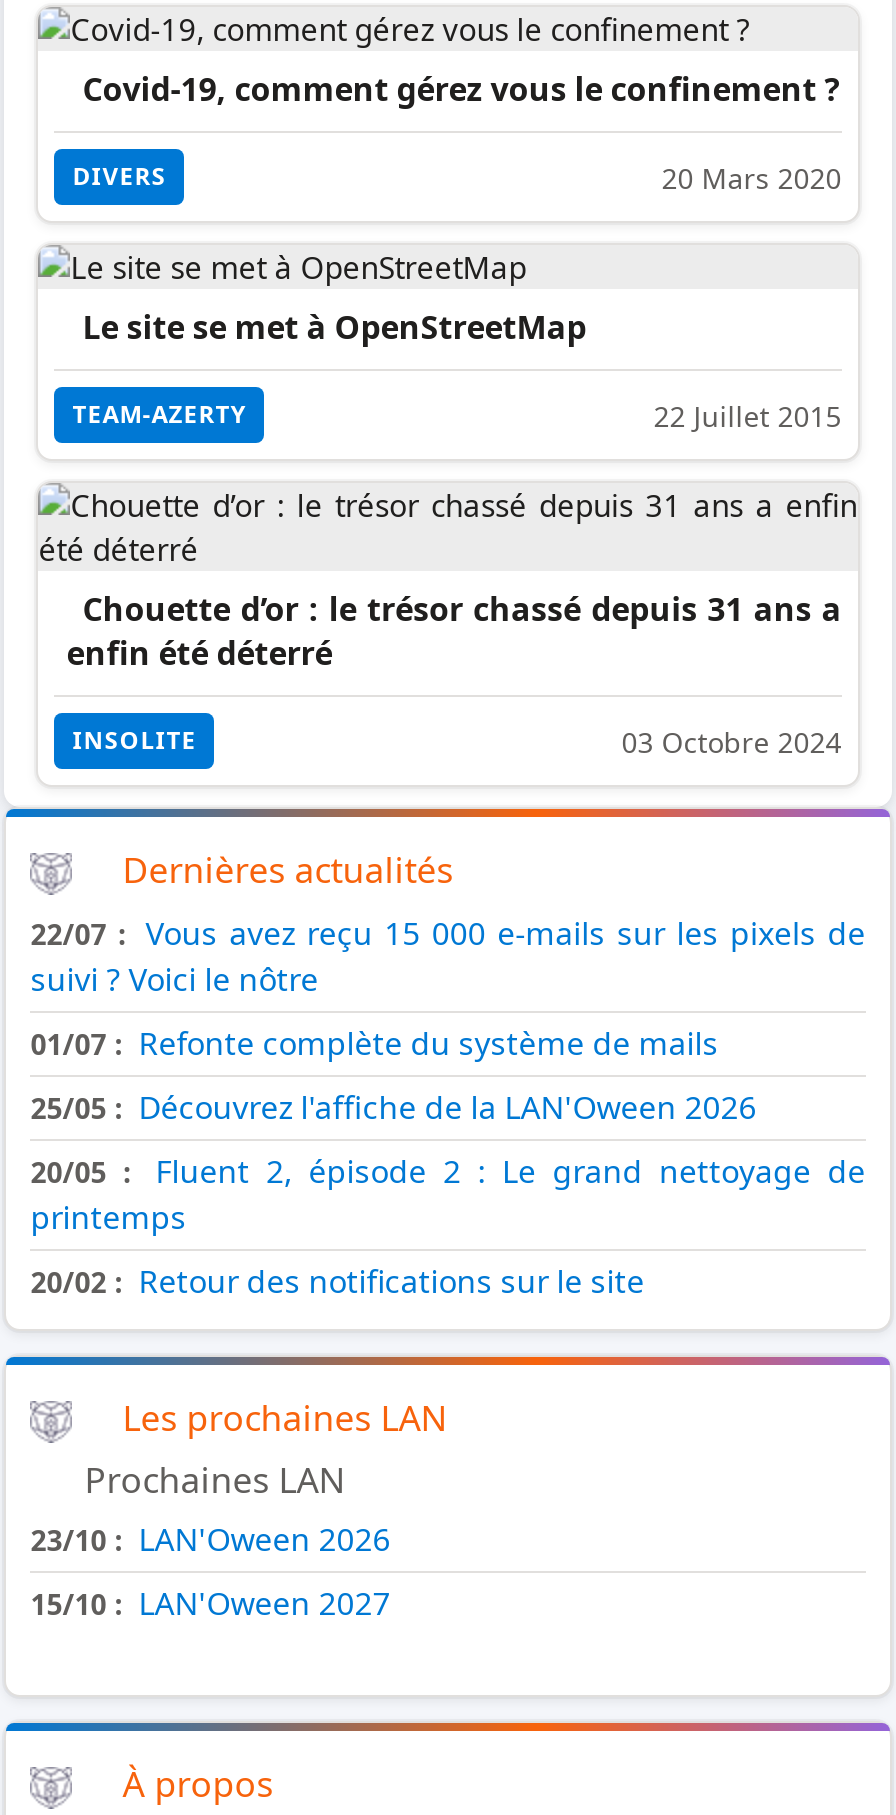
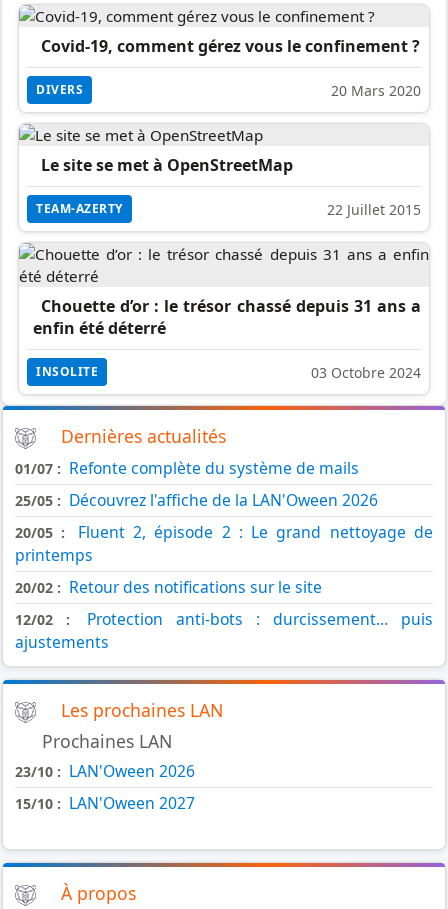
[30,911,866,1001] 22/07 : Vous avez reçu 15 000 e-mails sur les pixels de | suivi ? Voici le nôtre -> none
moved [30,1085,866,1303] -> [15,489,433,598]: 25/05 : Découvrez l'affiche de la LAN'Oween 2026 | 20/05 : Fluent 2, épisode 2 : Le grand nettoyage de | printemps | 20/02 : Retour des notifications sur le site
none -> [15,608,433,653] 12/02 : Protection anti-bots : durcissement… puis | ajustements

